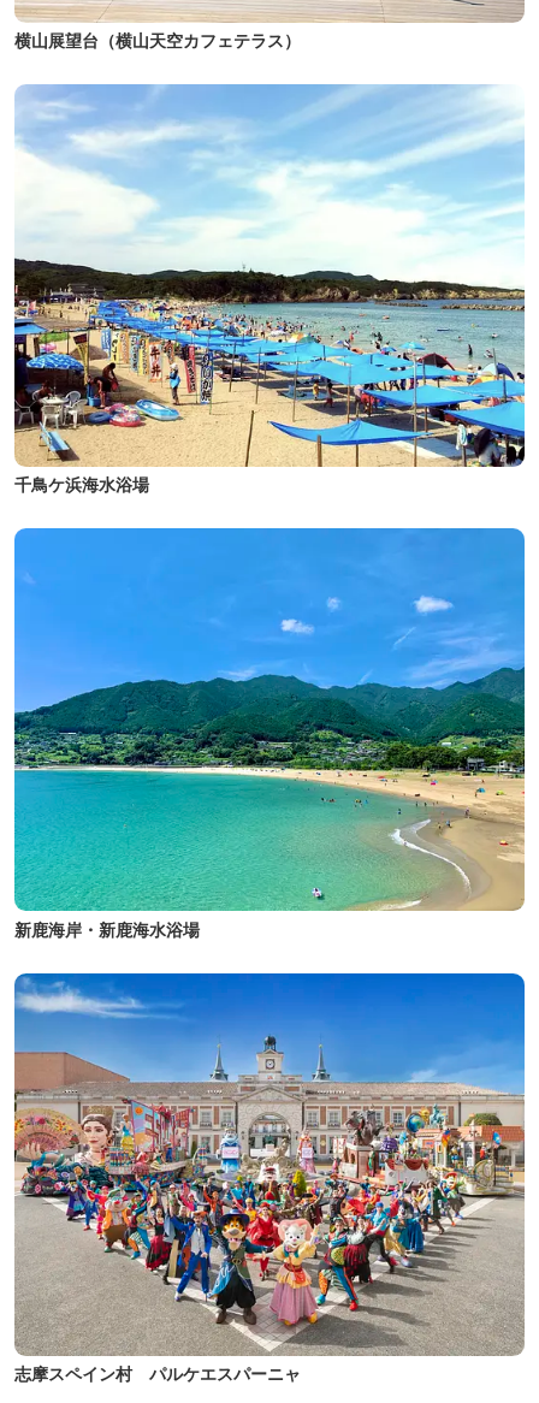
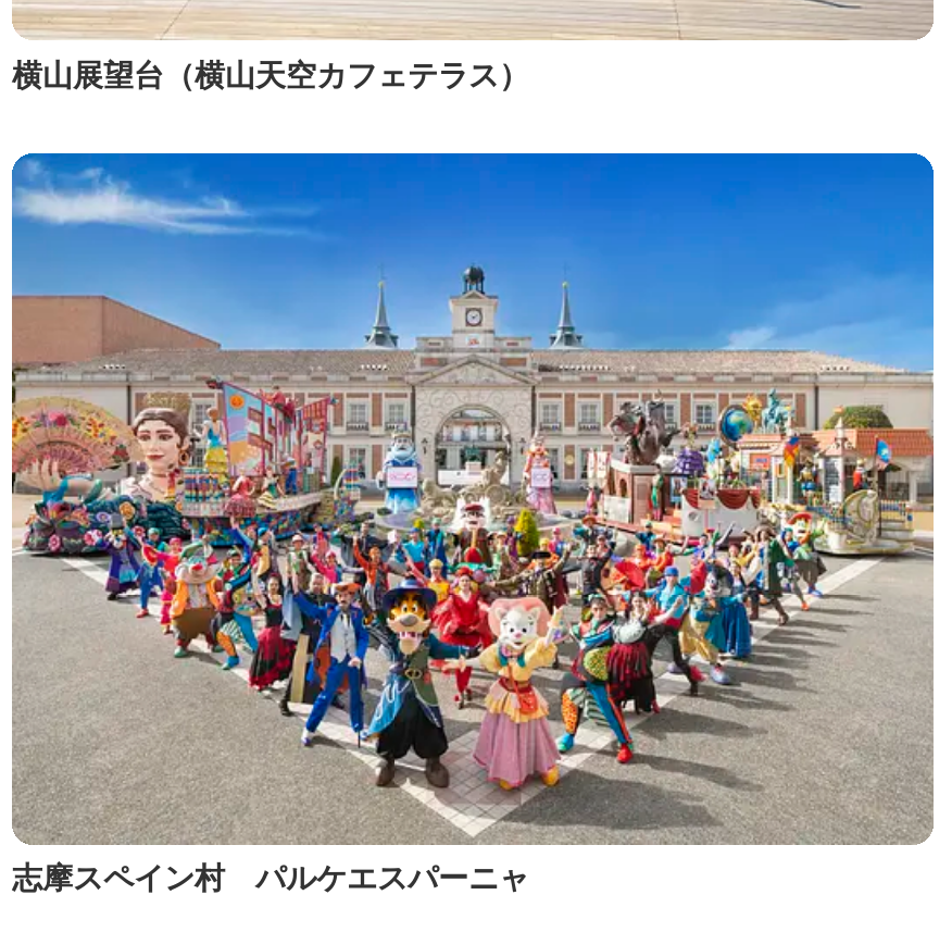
[13,84,526,496] [image] | 千鳥ケ浜海水浴場 -> none
[13,527,526,940] [image] | 新鹿海岸・新鹿海水浴場 -> none

